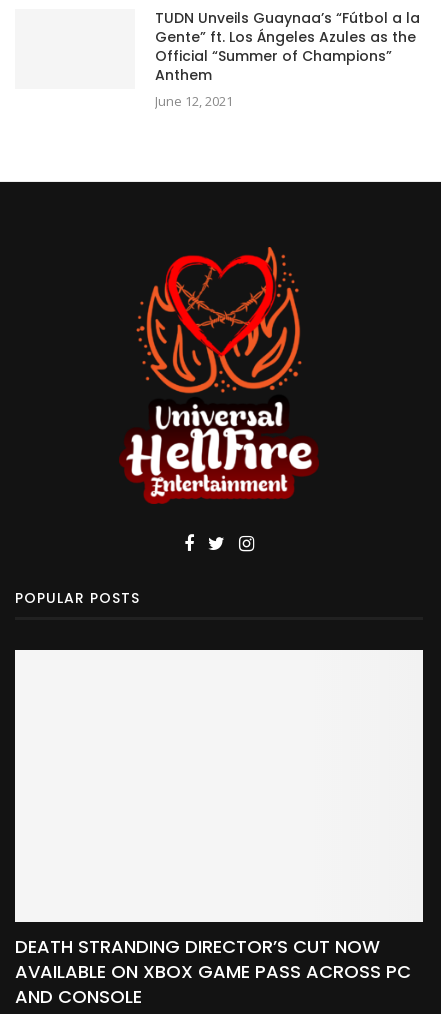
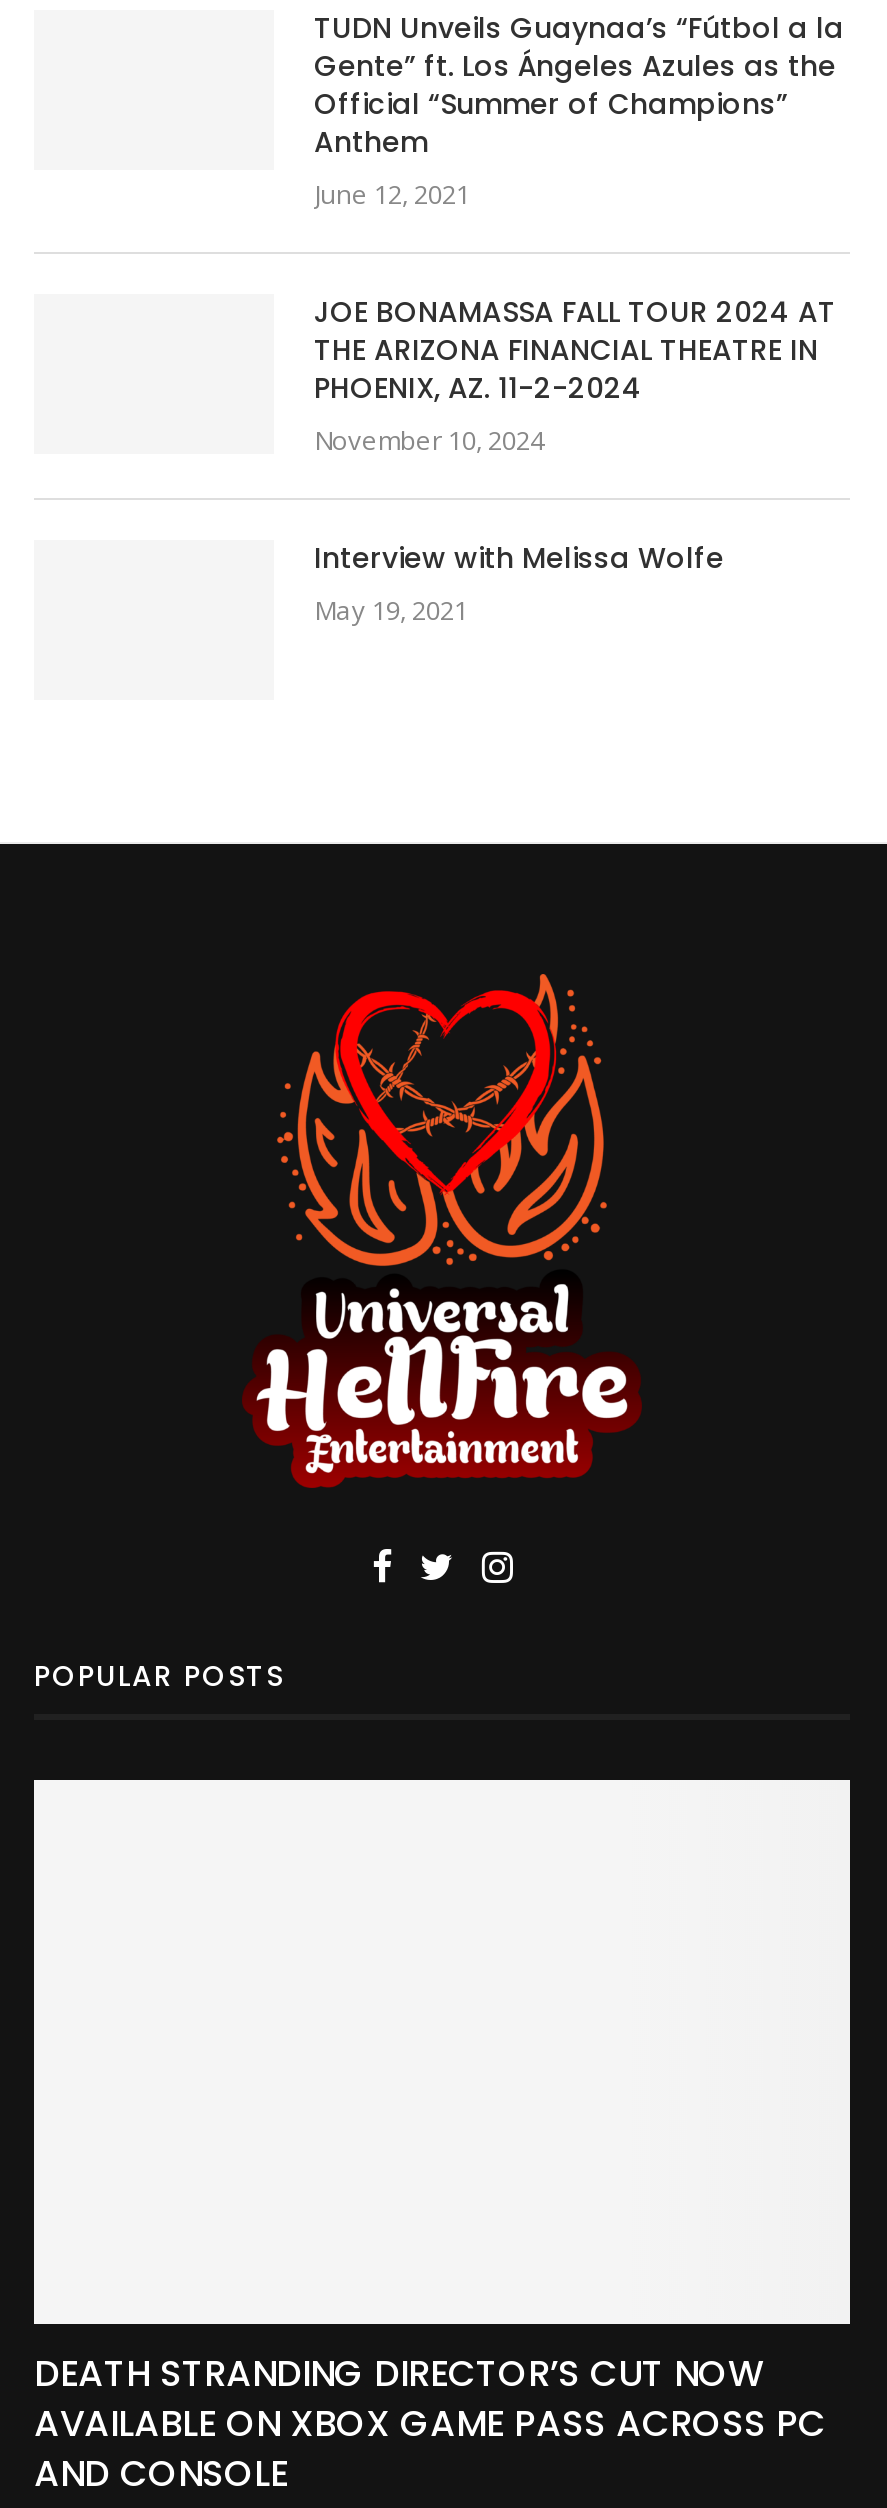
none -> [314,293,836,629] JOE BONAMASSA FALL TOUR 2024 AT | THE ARIZONA FINANCIAL THEATRE IN | PHOENIX, AZ. 11-2-2024 | November 10, 2024 | Interview with Melissa Wolfe | May 19, 2021

